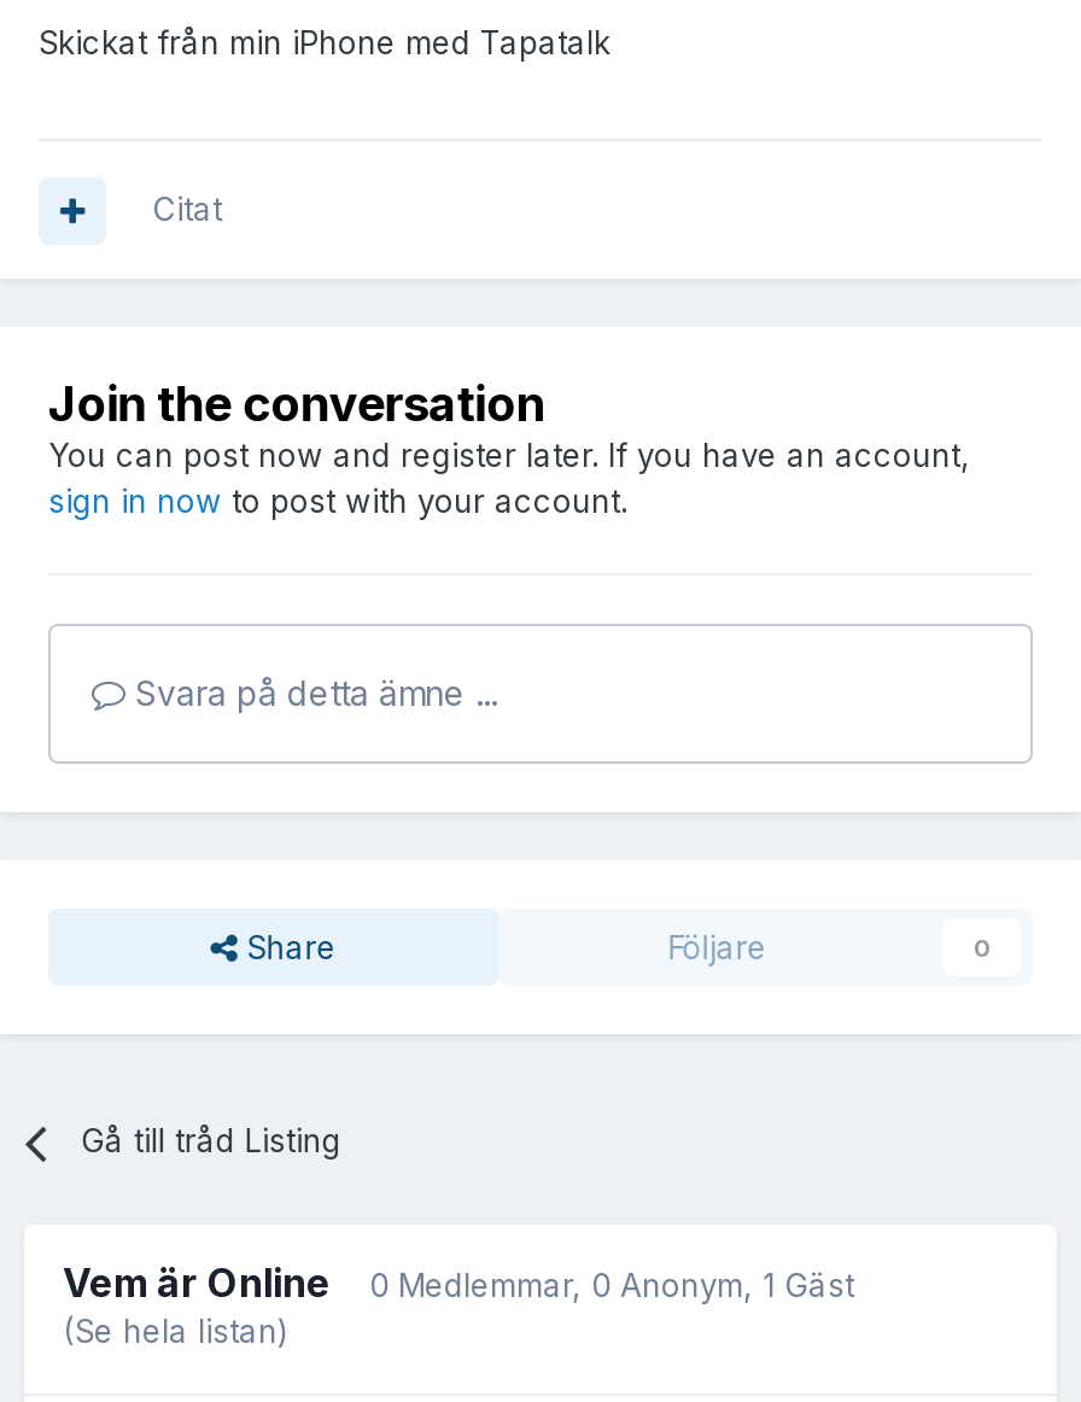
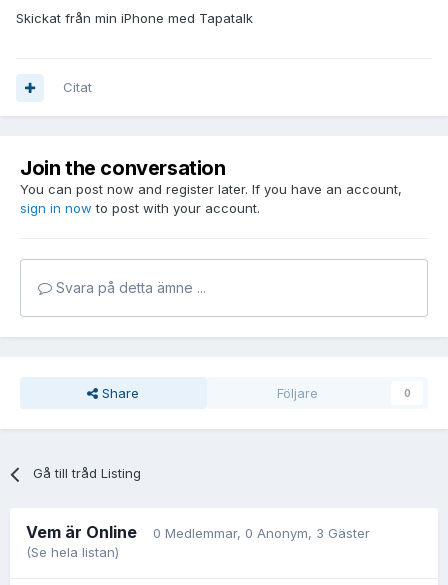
[63,1259,854,1308] Vem är Online 0 Medlemmar, 0 Anonym, 1 Gäst -> [26,522,370,542] Vem är Online 0 Medlemmar, 0 Anonym, 3 Gäster

